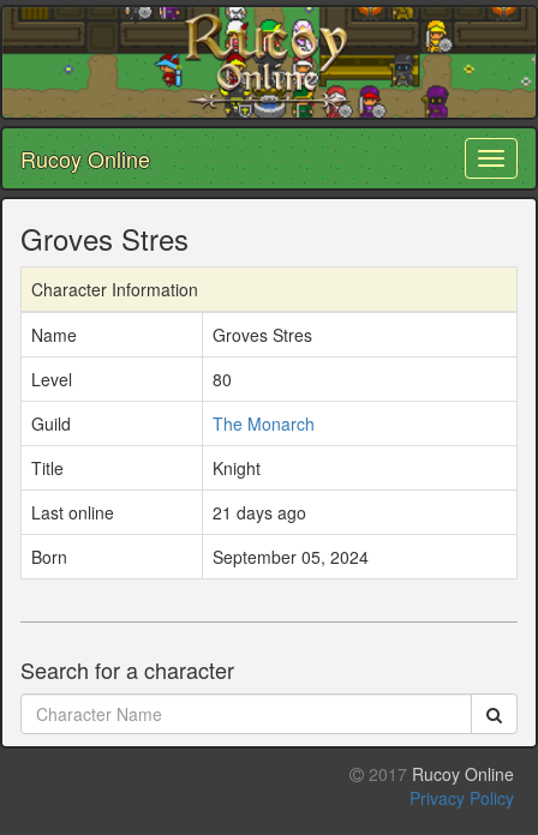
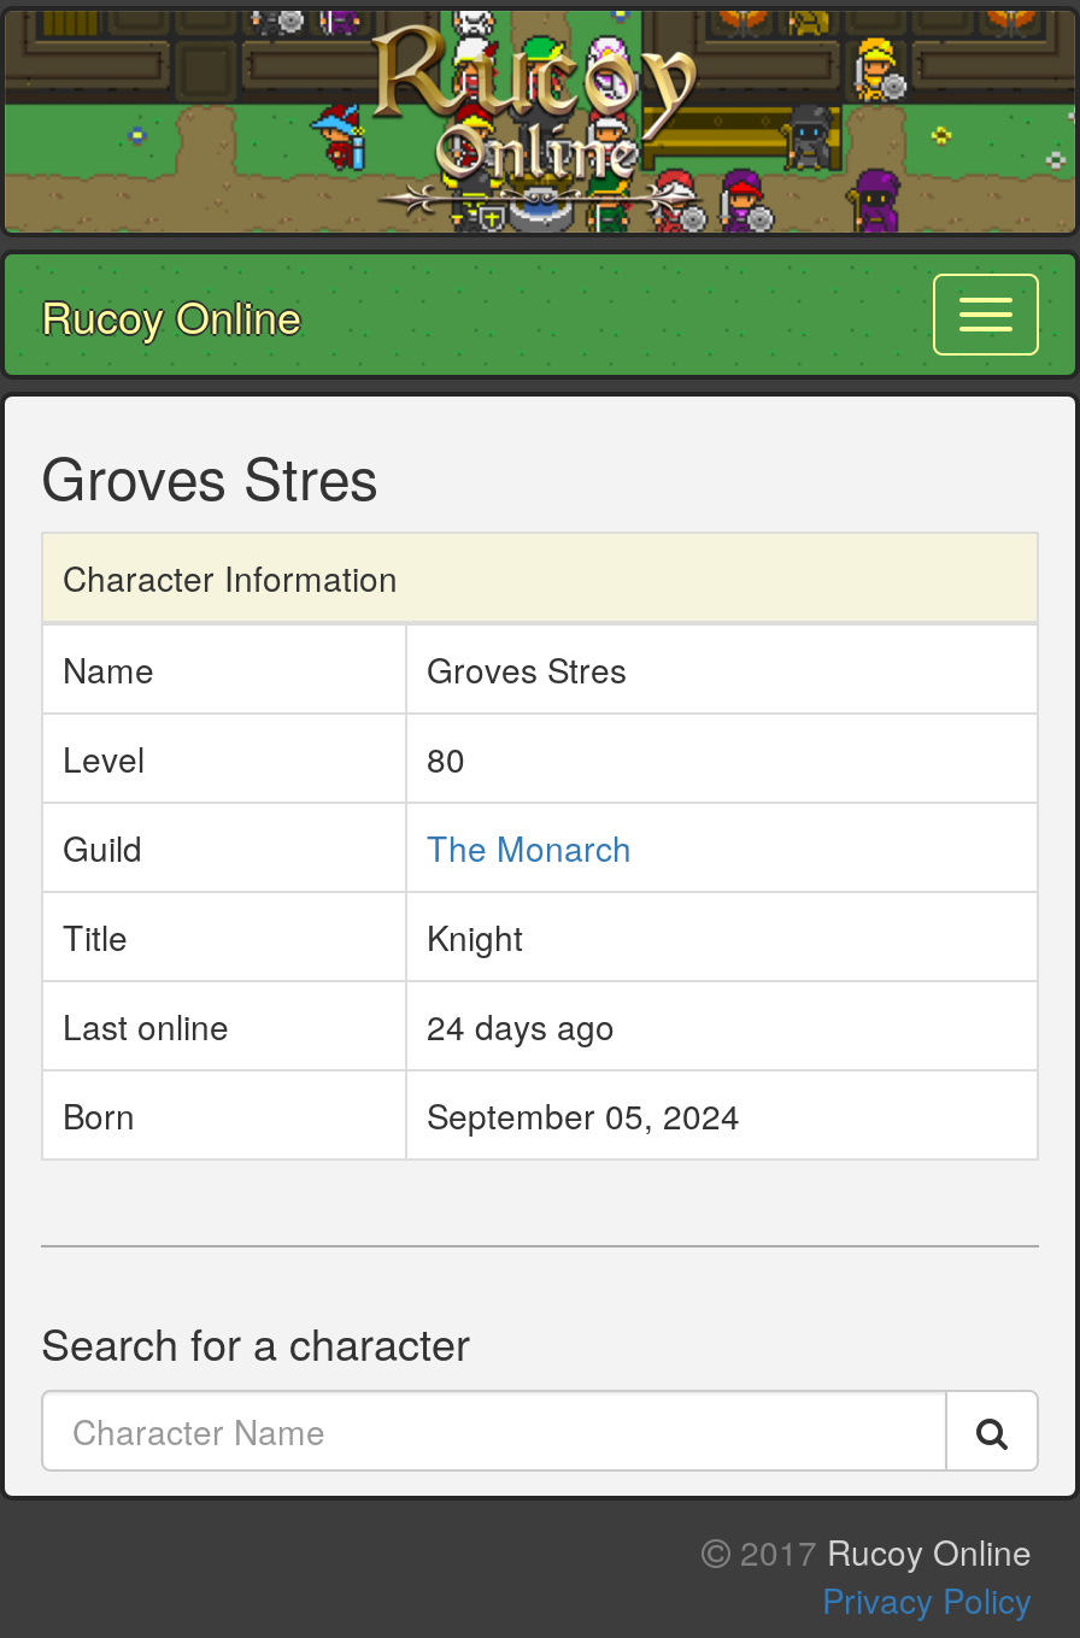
[213,500,306,524] 21 days ago -> [427,1000,615,1049] 24 days ago

